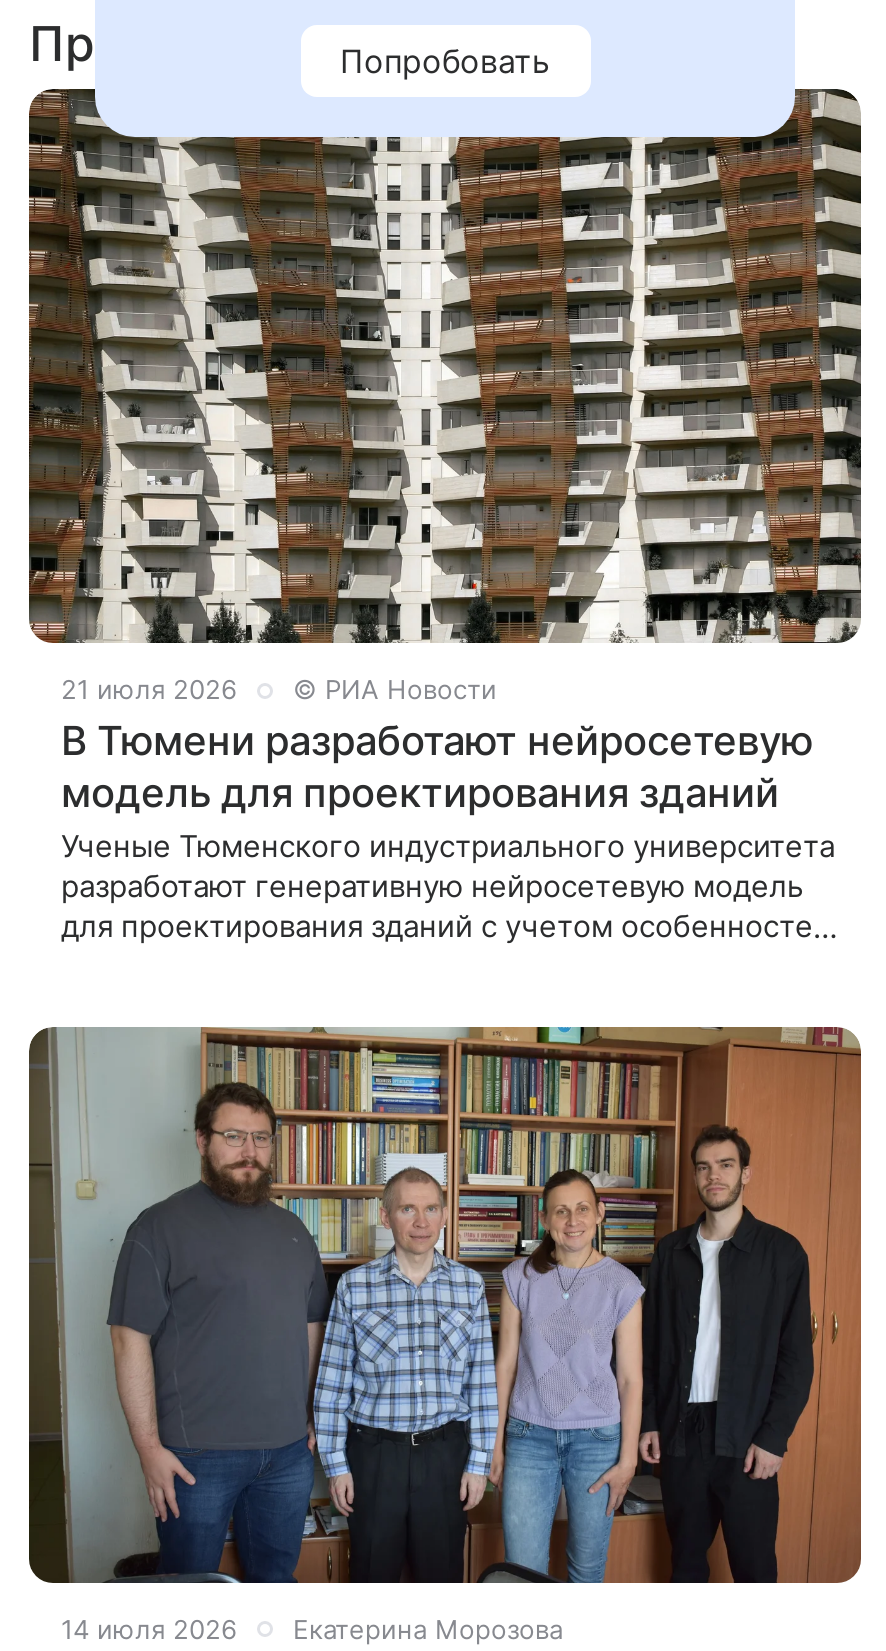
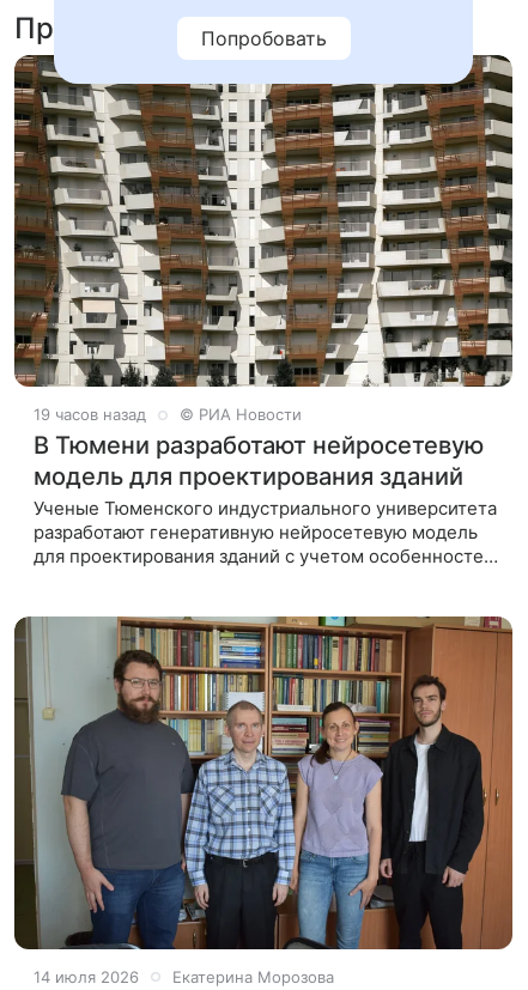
[61,674,497,706] 21 июля 2026 © РИА Новости -> [34,405,302,424] 19 часов назад © РИА Новости

